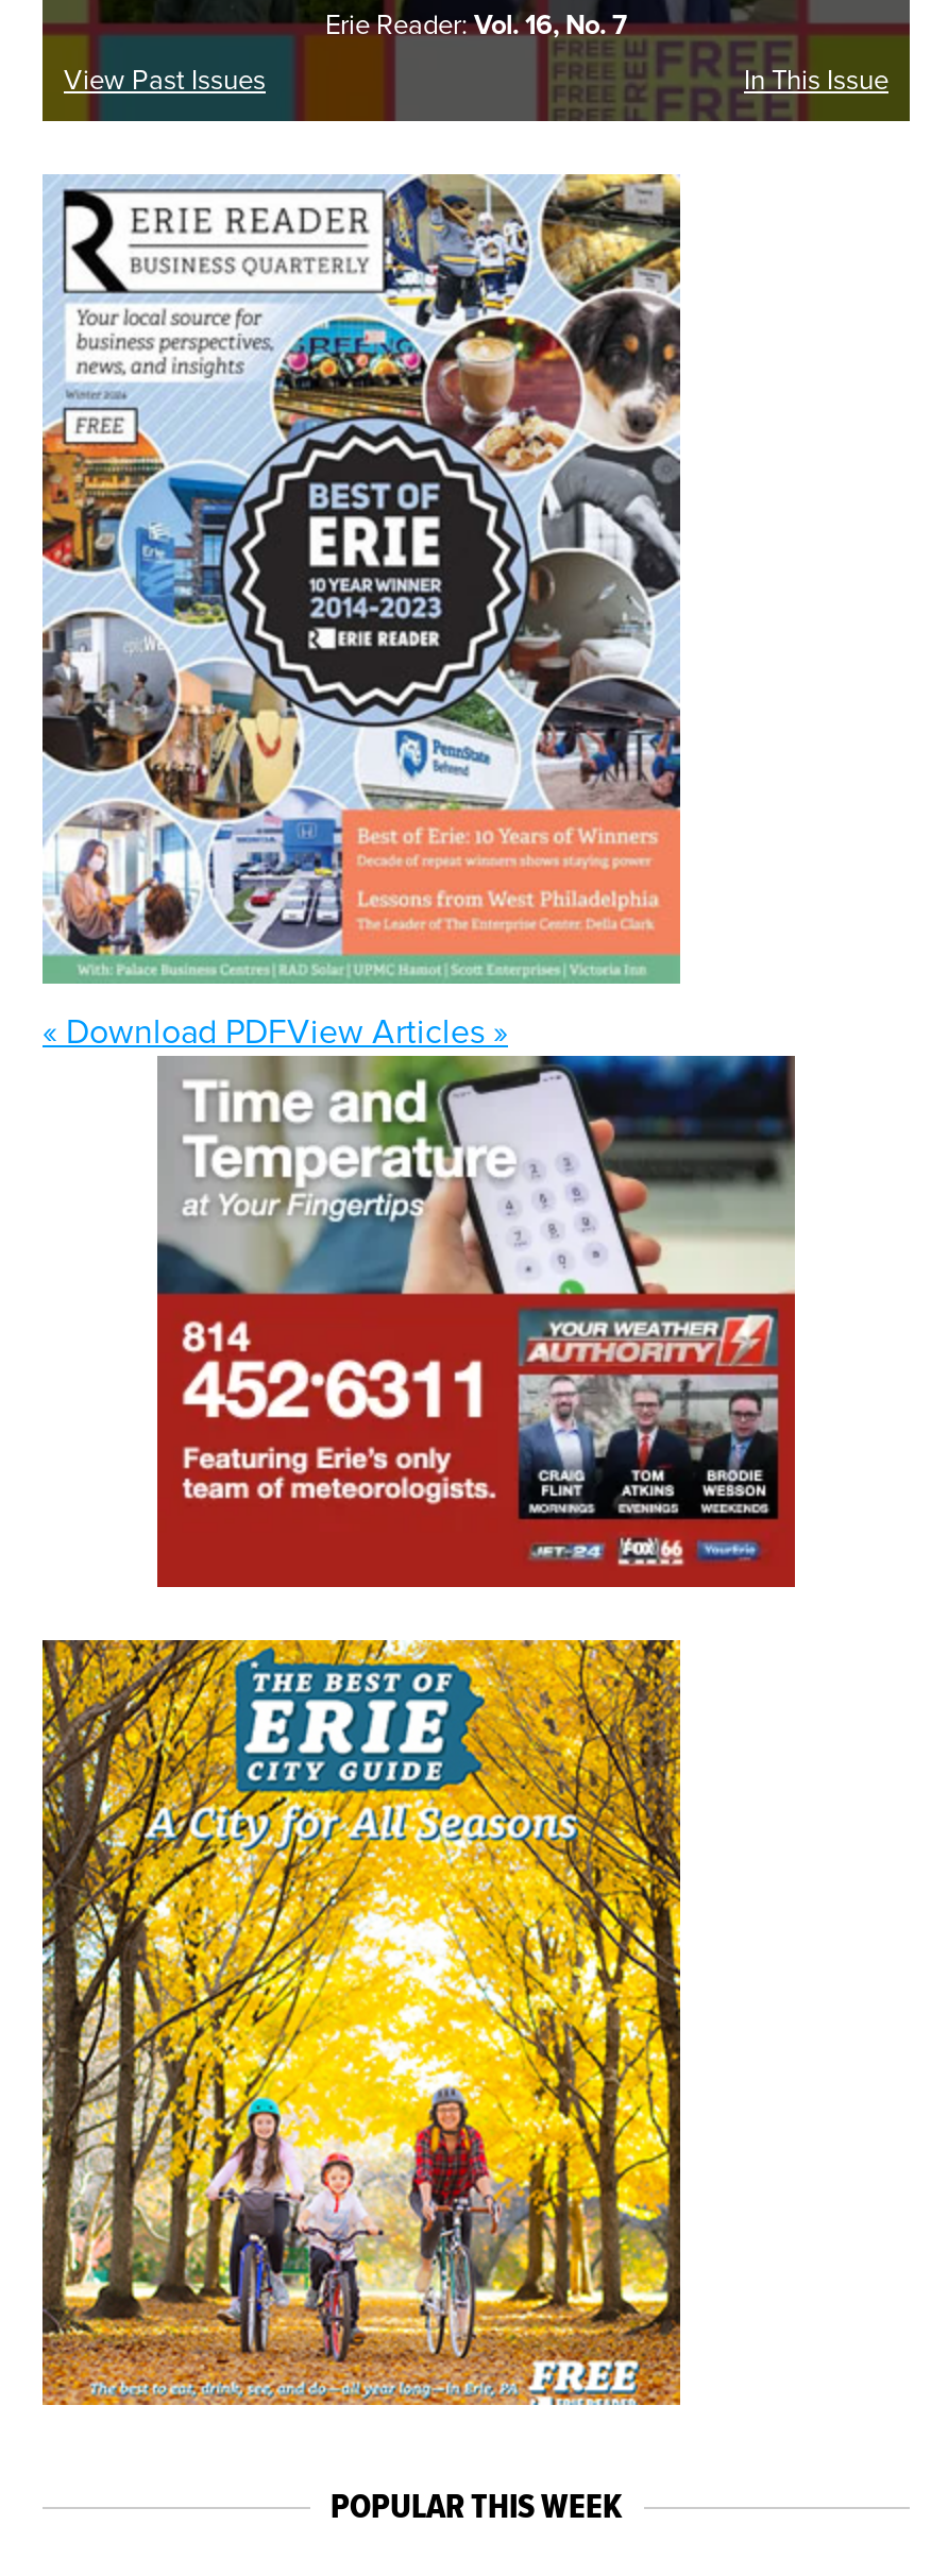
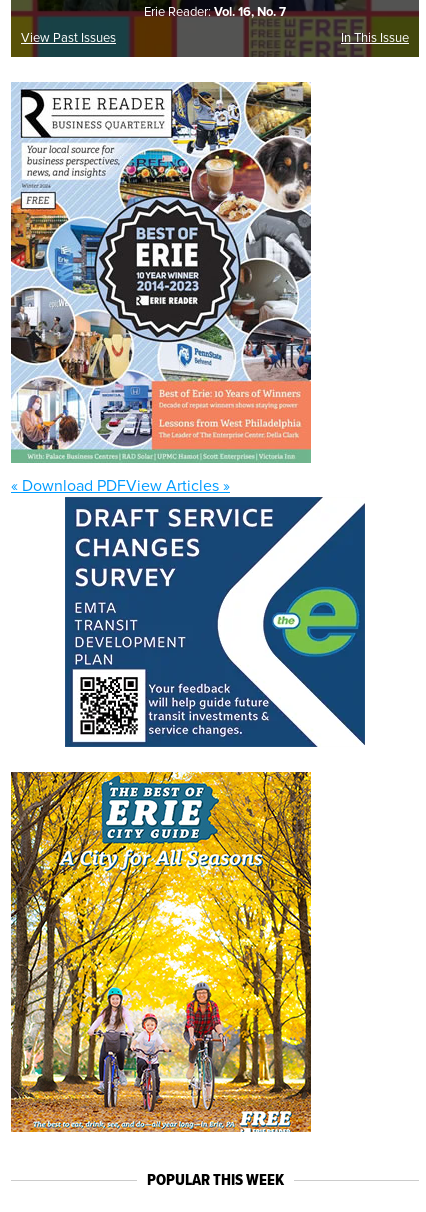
[155,1054,797,1589] [image] -> [64,496,366,748] [image]

